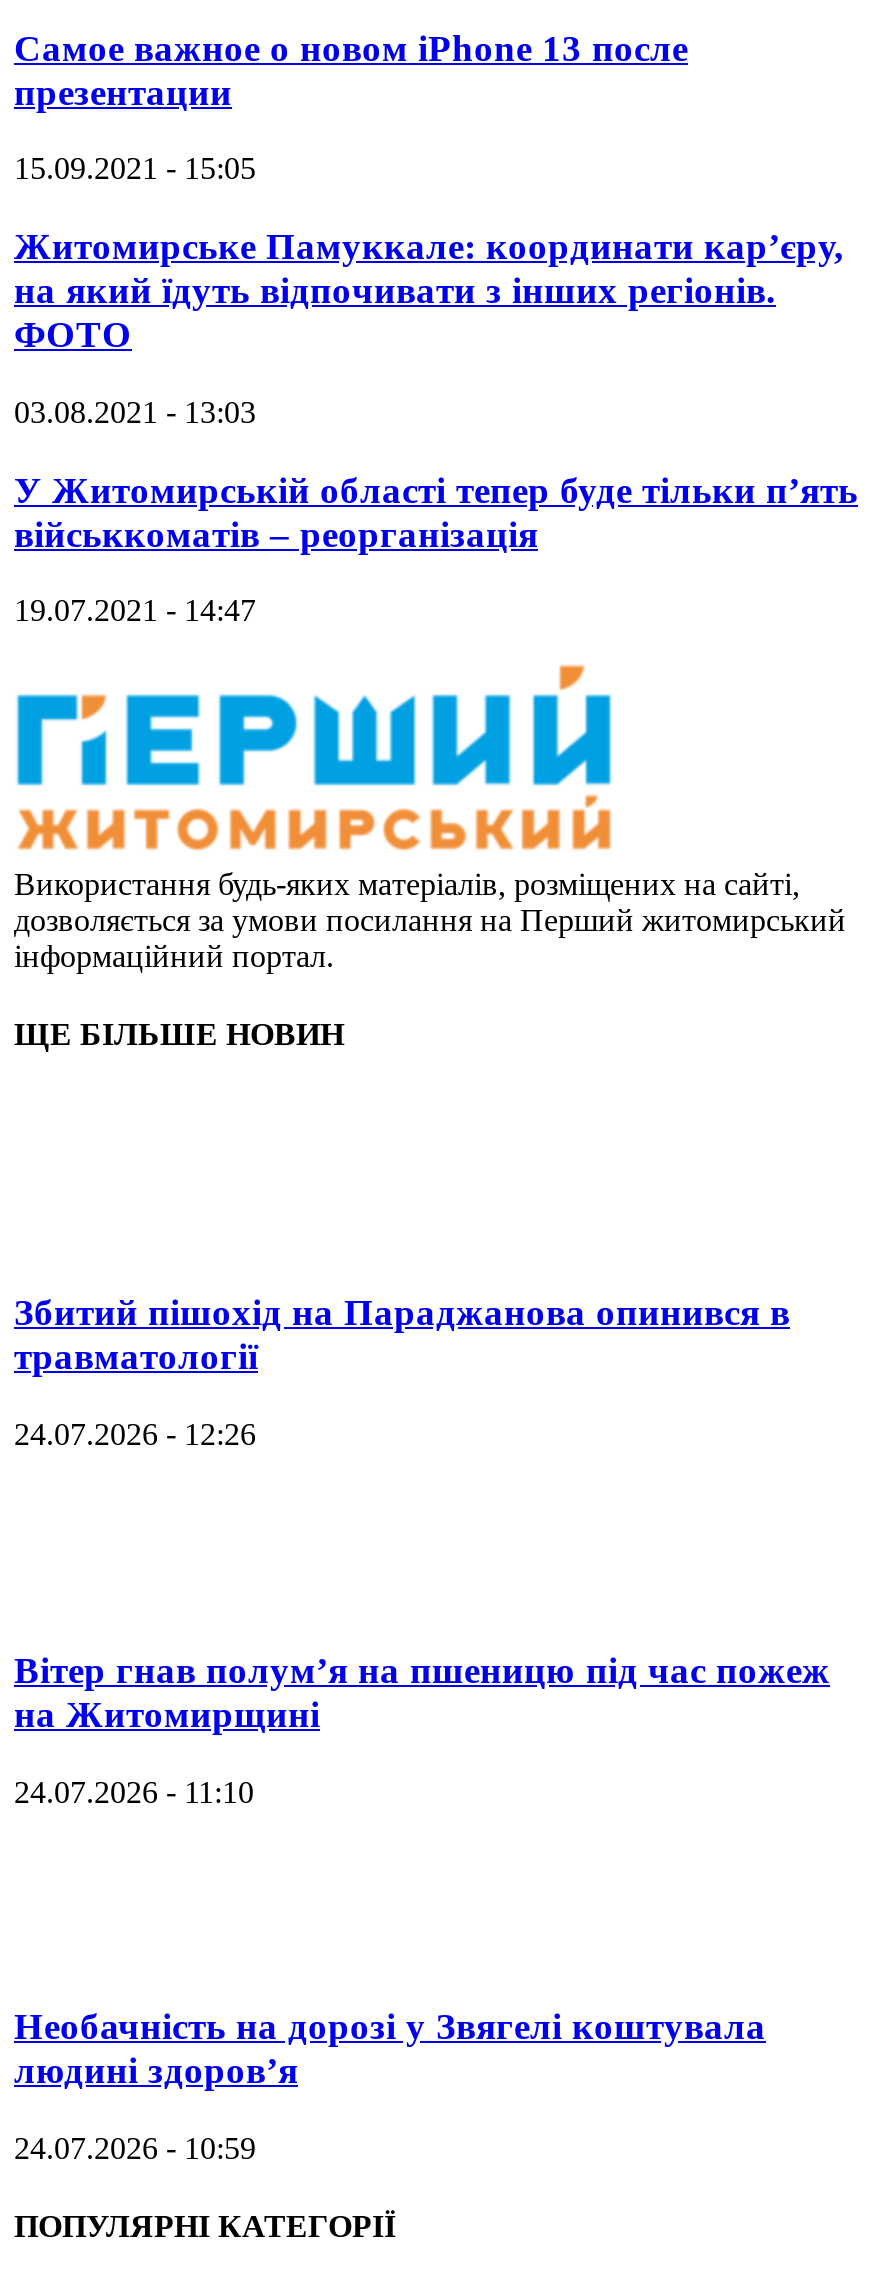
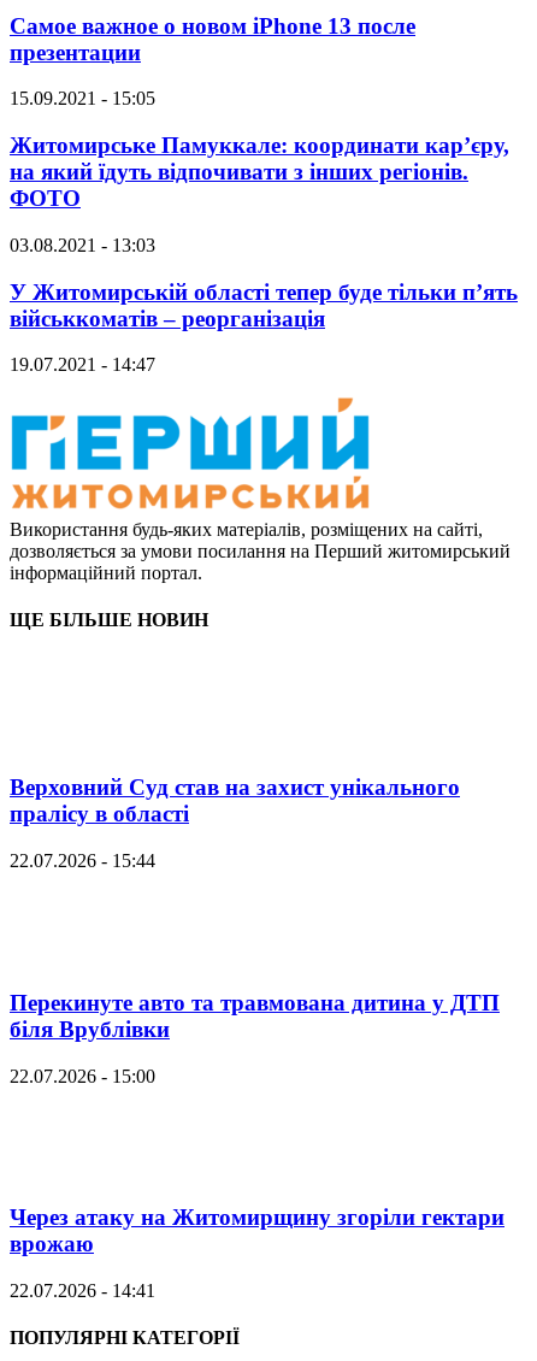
[14,1292,790,1378] Збитий пішохід на Параджанова опинився в | травматології -> [10,775,460,827] Верховний Суд став на захист унікального | пралісу в області
[14,1417,256,1451] 24.07.2026 - 12:26 -> [10,851,155,871] 22.07.2026 - 15:44
[14,1649,830,1735] Вітер гнав полум’я на пшеницю під час пожеж | на Житомирщині -> [10,990,500,1042] Перекинуте авто та травмована дитина у ДТП | біля Врублівки
[14,1774,254,1808] 24.07.2026 - 11:10 -> [10,1065,155,1086] 22.07.2026 - 15:00
[14,2006,766,2092] Необачність на дорозі у Звягелі коштувала | людині здоров’я -> [10,1205,504,1257] Через атаку на Житомирщину згоріли гектари | врожаю
[14,2131,256,2165] 24.07.2026 - 10:59 -> [10,1280,155,1301] 22.07.2026 - 14:41

